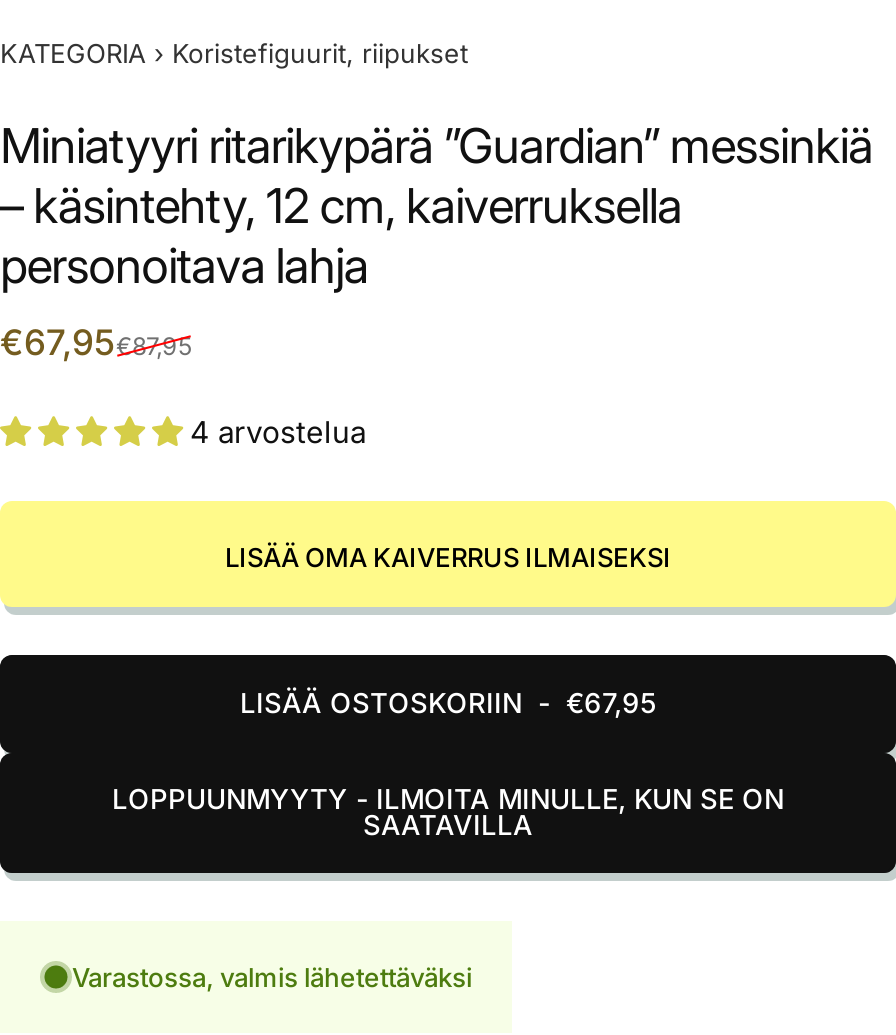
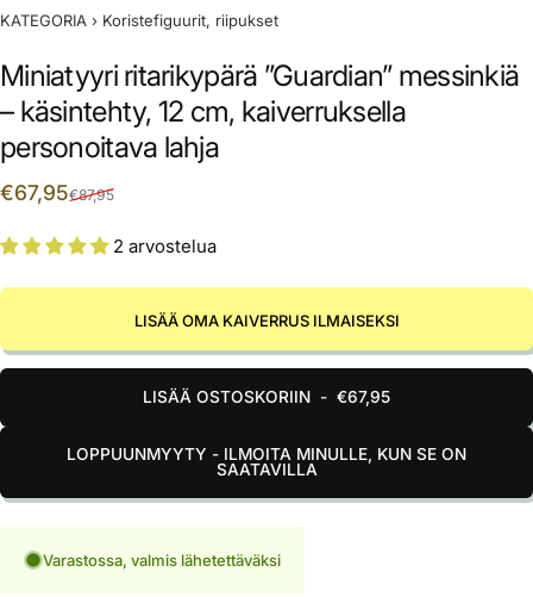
[190,413,366,451] 4 arvostelua -> [113,235,217,258] 2 arvostelua

